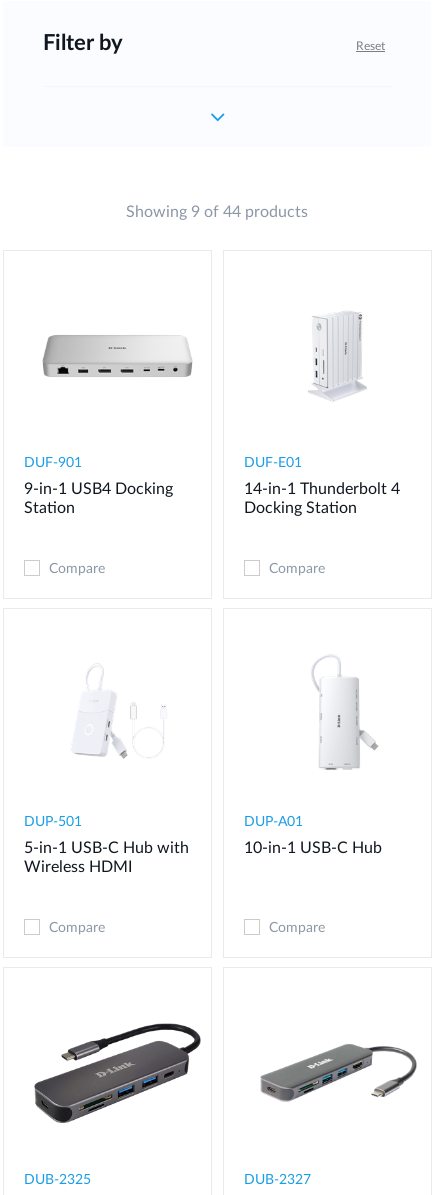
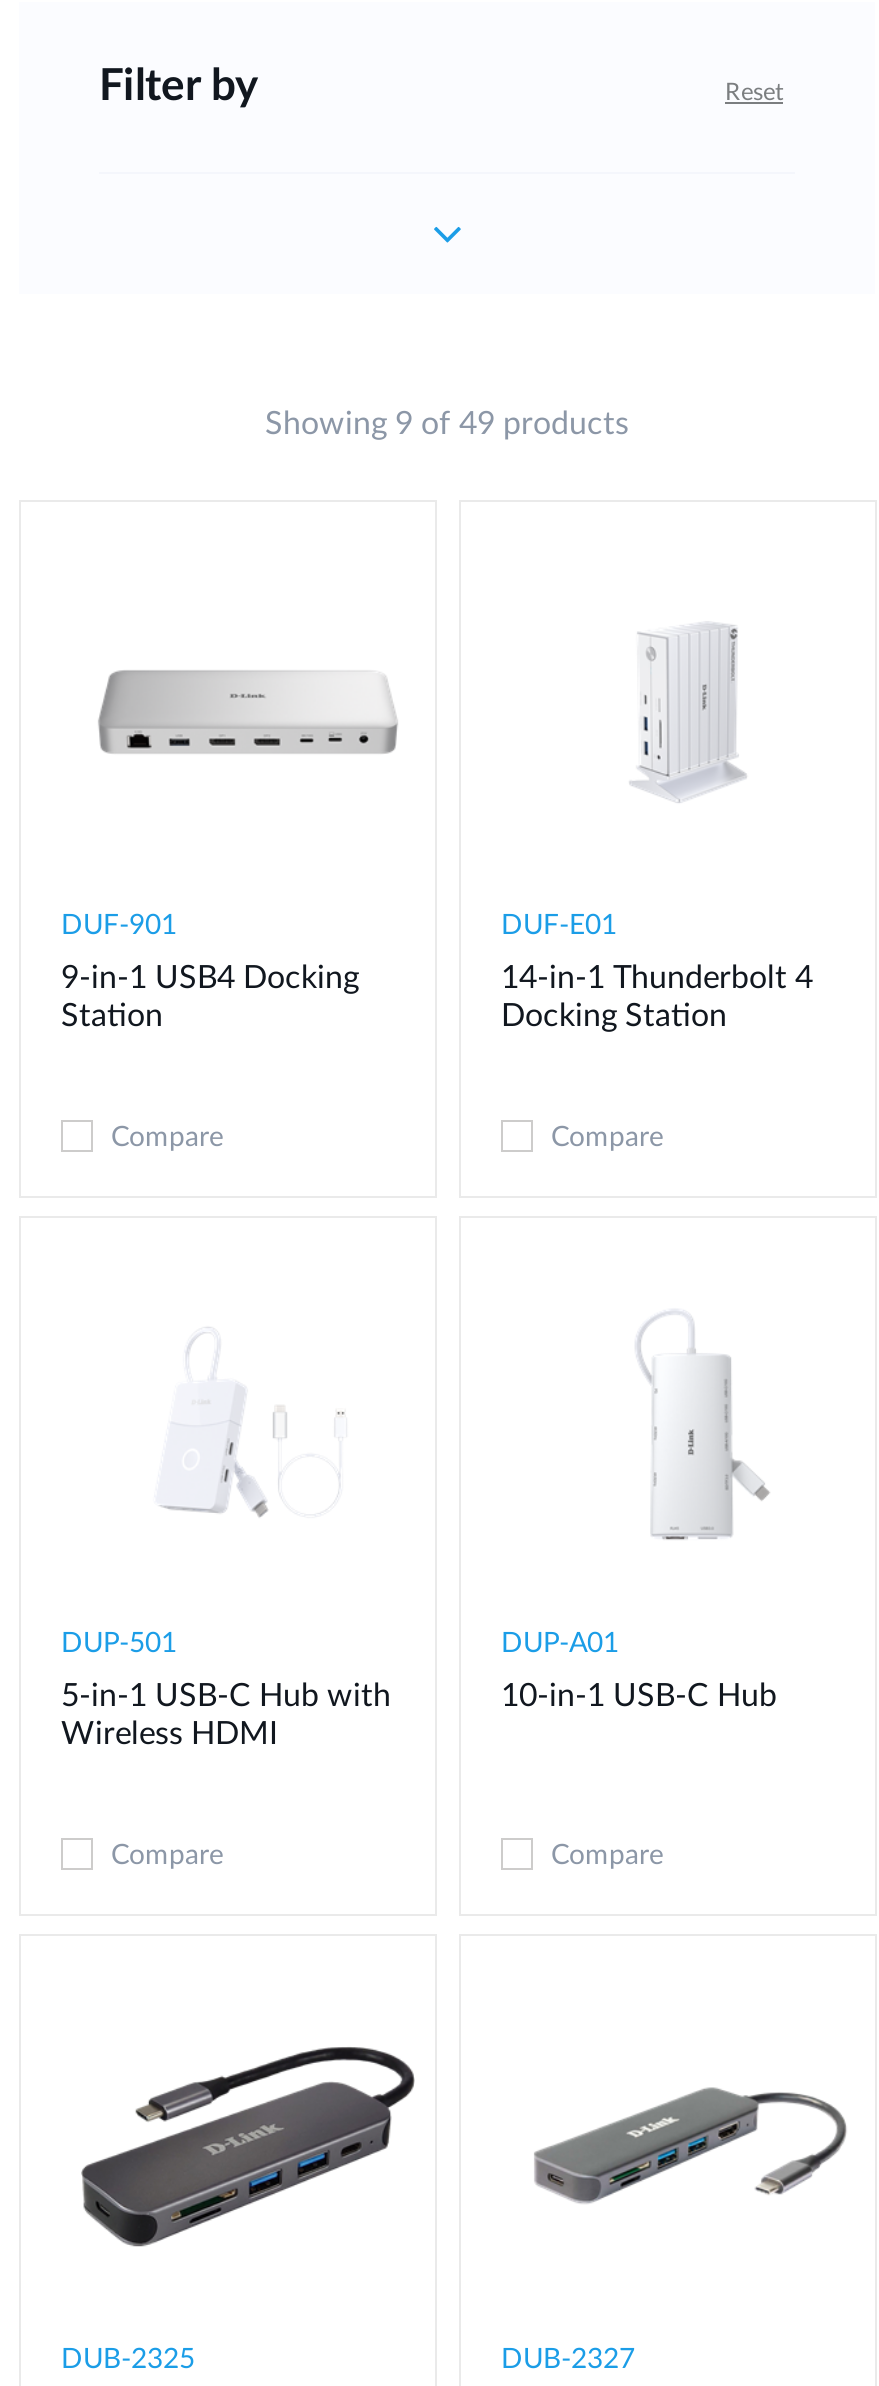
[126,204,308,220] Showing 9 of 44 products -> [265,408,629,440] Showing 9 of 49 products

